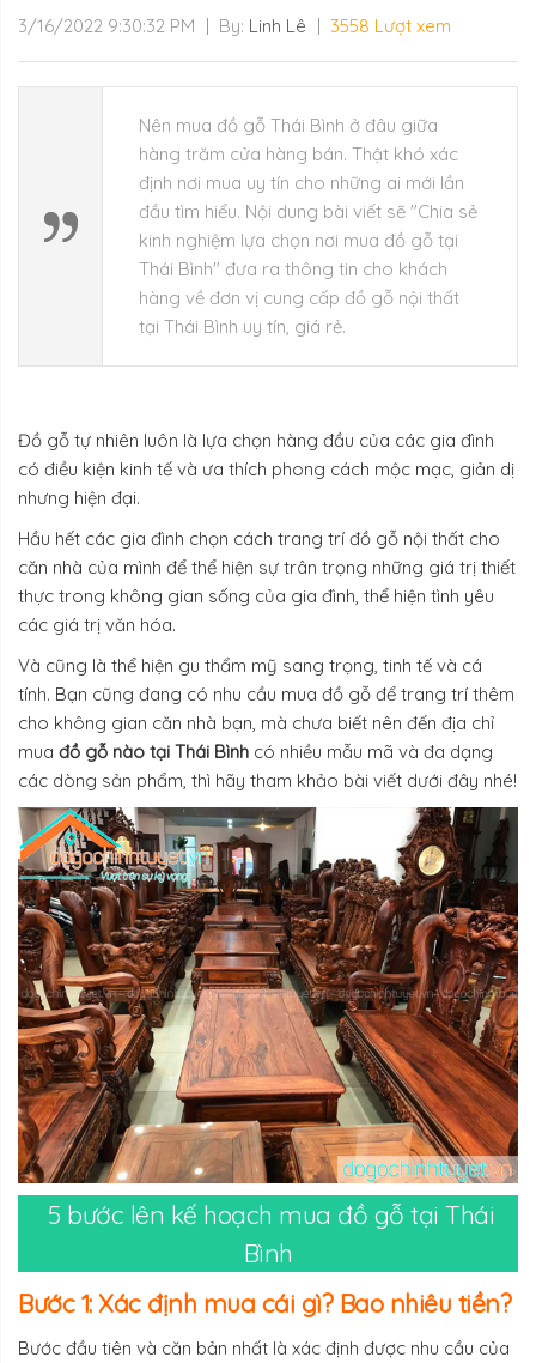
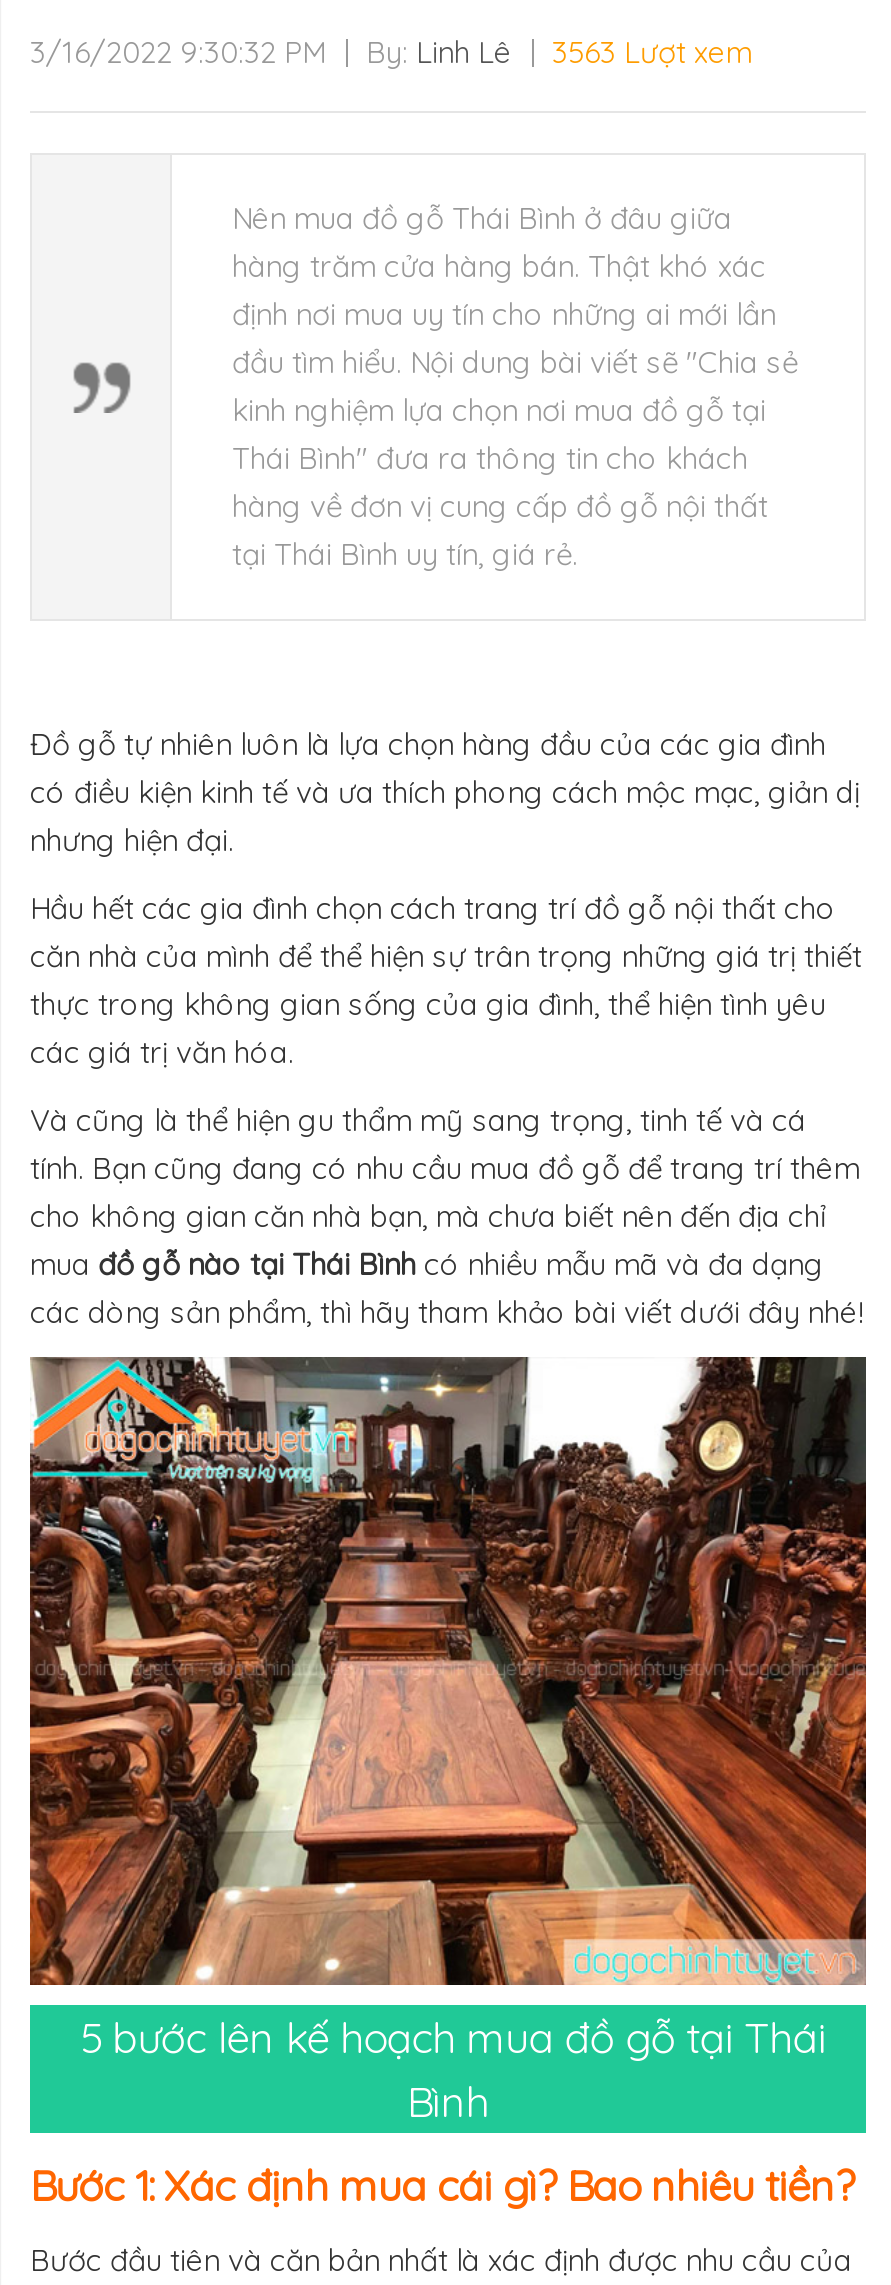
[18,14,451,37] 3/16/2022 9:30:32 PM By: Linh Lê 3558 Lượt xem -> [30,33,752,71] 3/16/2022 9:30:32 PM By: Linh Lê 3563 Lượt xem

